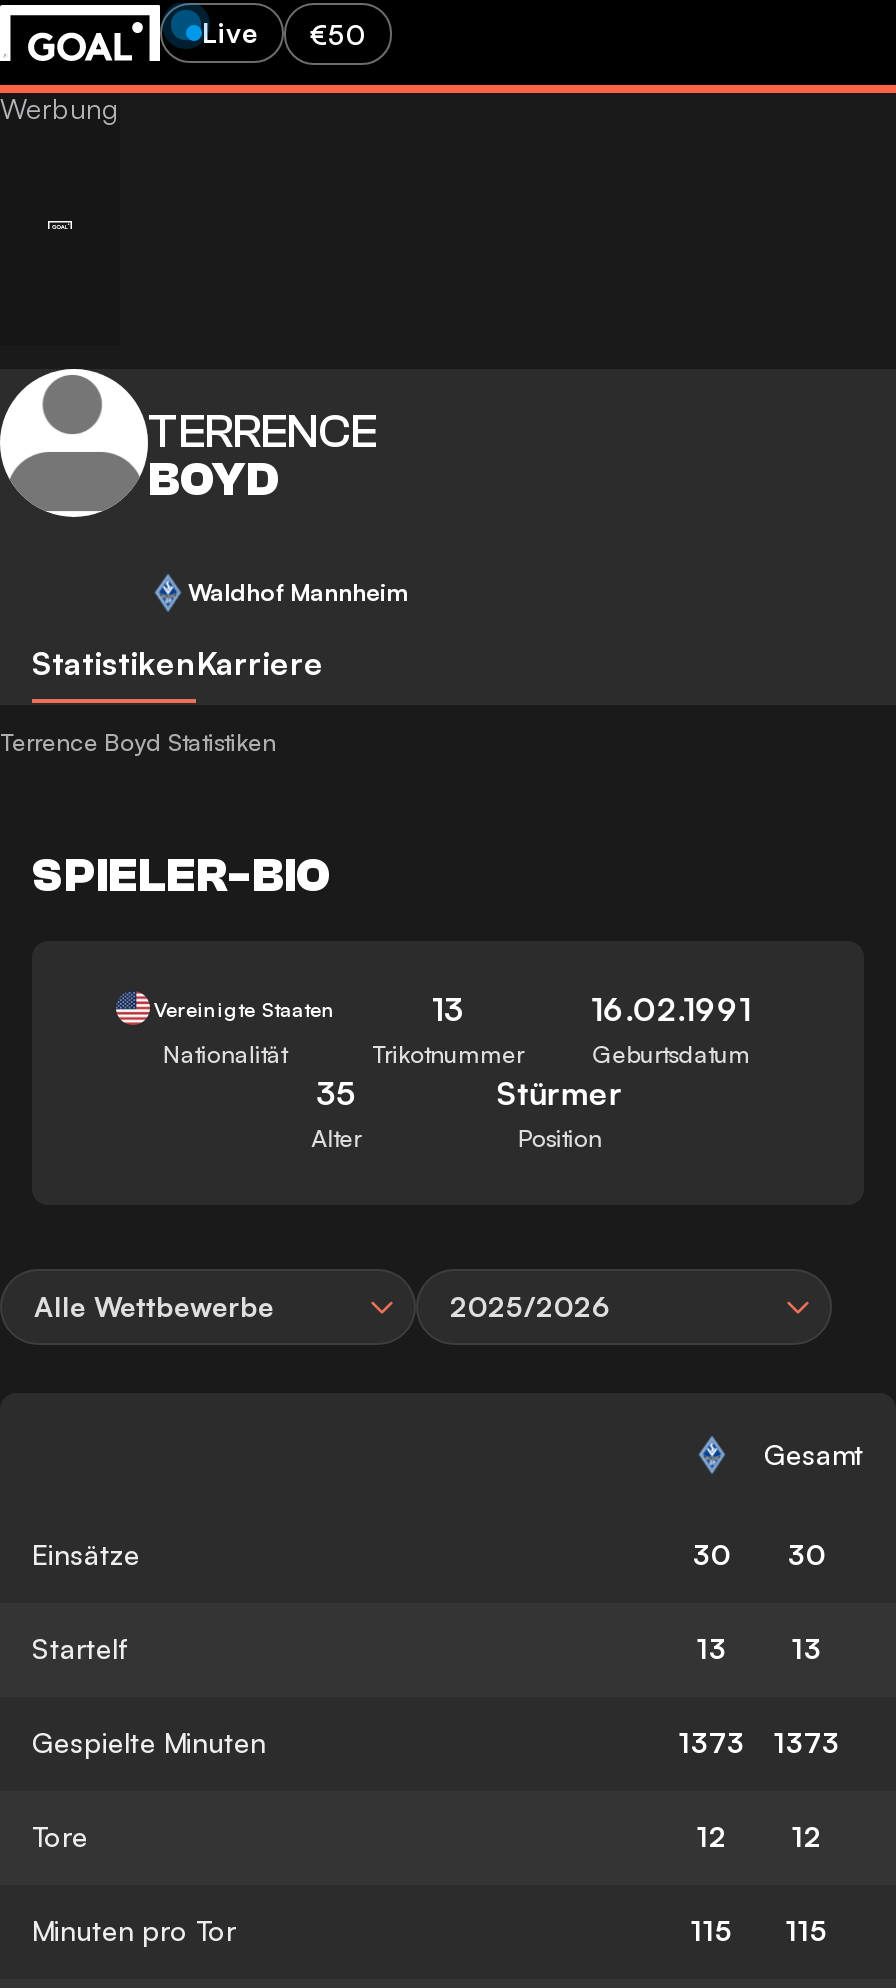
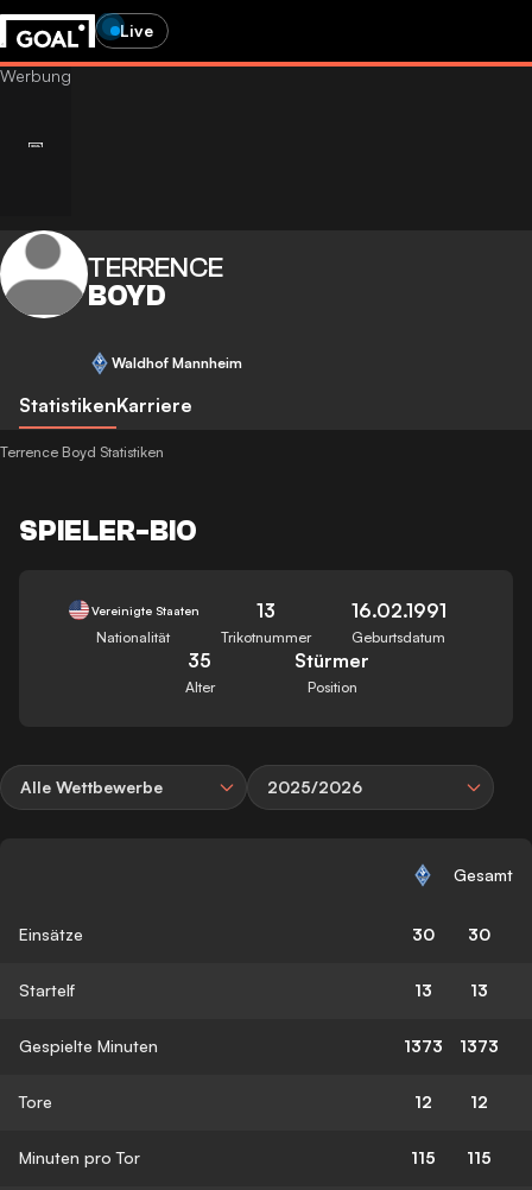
[310,16,366,50] €50 -> none

